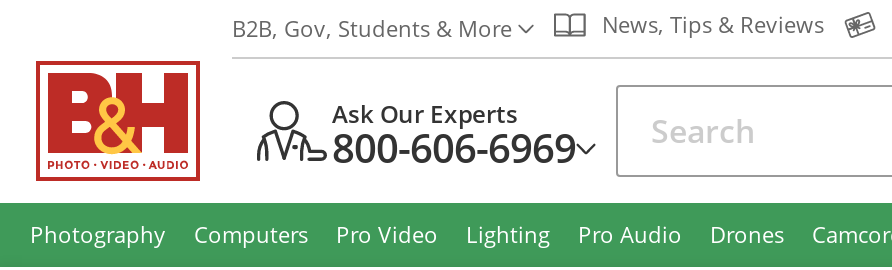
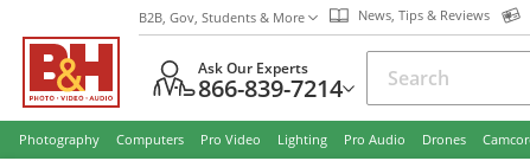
[332,121,576,175] 800-606-6969 -> [198,72,343,104] 866-839-7214

